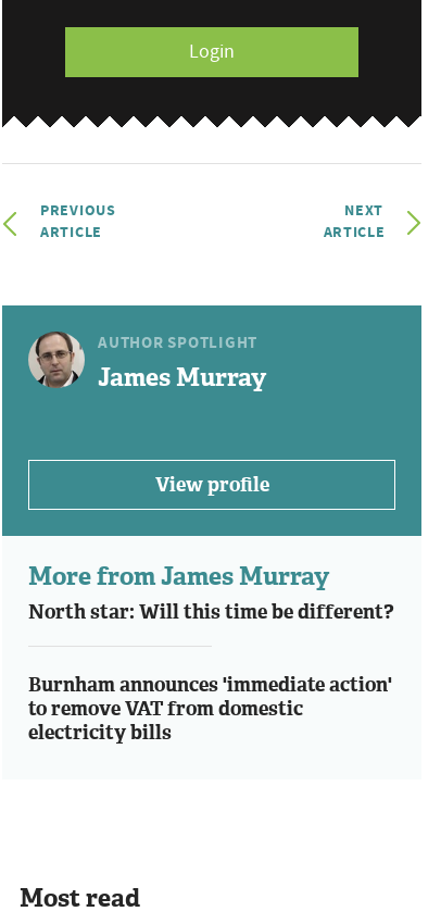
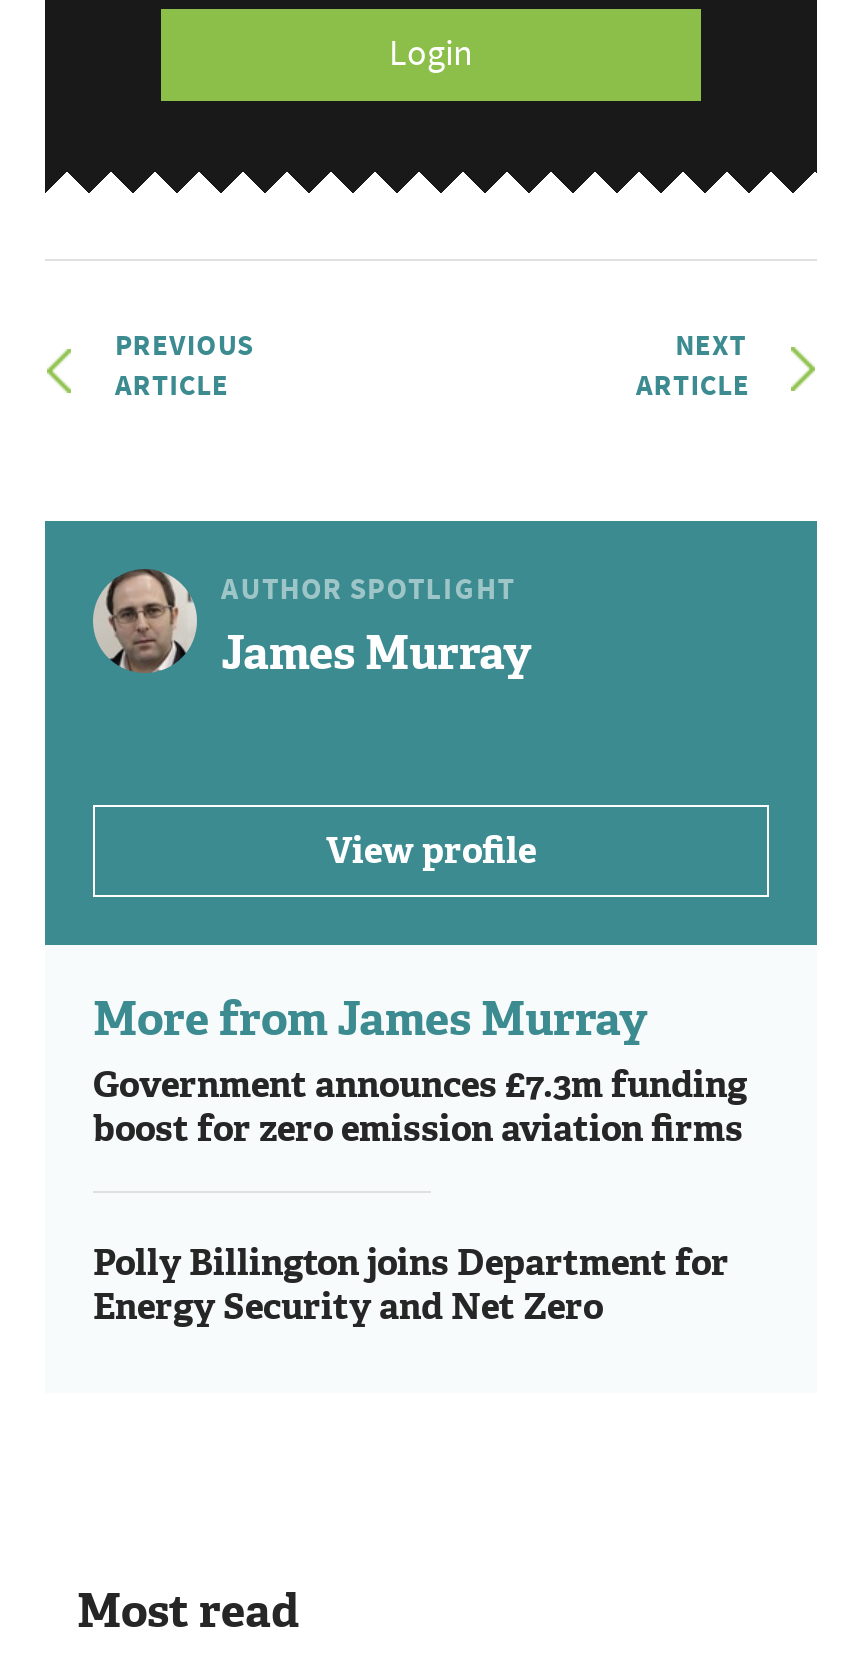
[28,598,394,625] North star: Will this time be different? -> [93,1060,747,1152] Government announces £7.3m funding | boost for zero emission aviation firms
[28,671,392,745] Burnham announces 'immediate action' | to remove VAT from domestic | electricity bills -> [93,1238,729,1330] Polly Billington joins Department for | Energy Security and Net Zero

